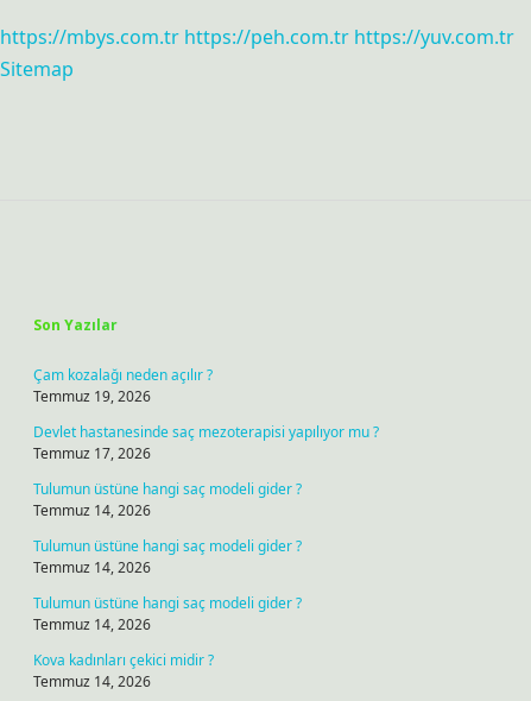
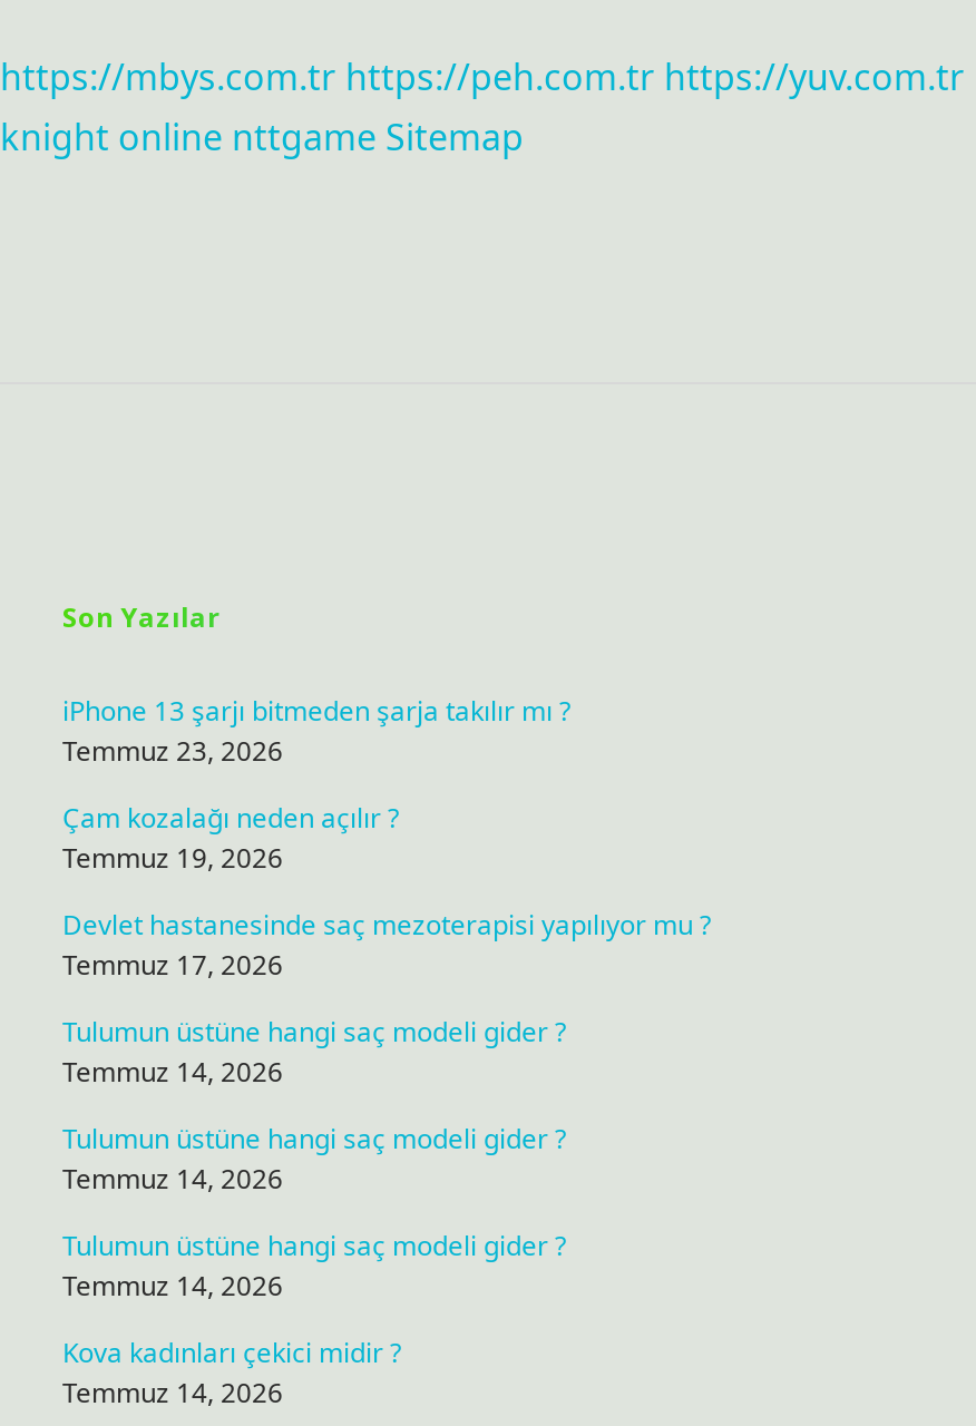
[0,56,74,82] Sitemap -> [0,113,524,162] knight online nttgame Sitemap
none -> [62,692,570,770] iPhone 13 şarjı bitmeden şarja takılır mı ? | Temmuz 23, 2026

